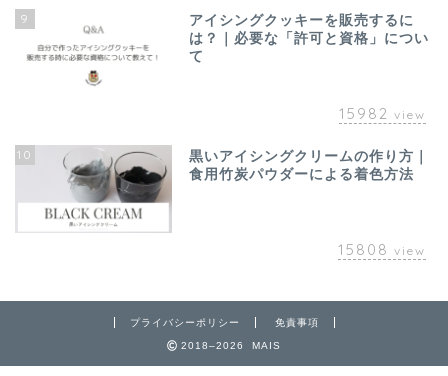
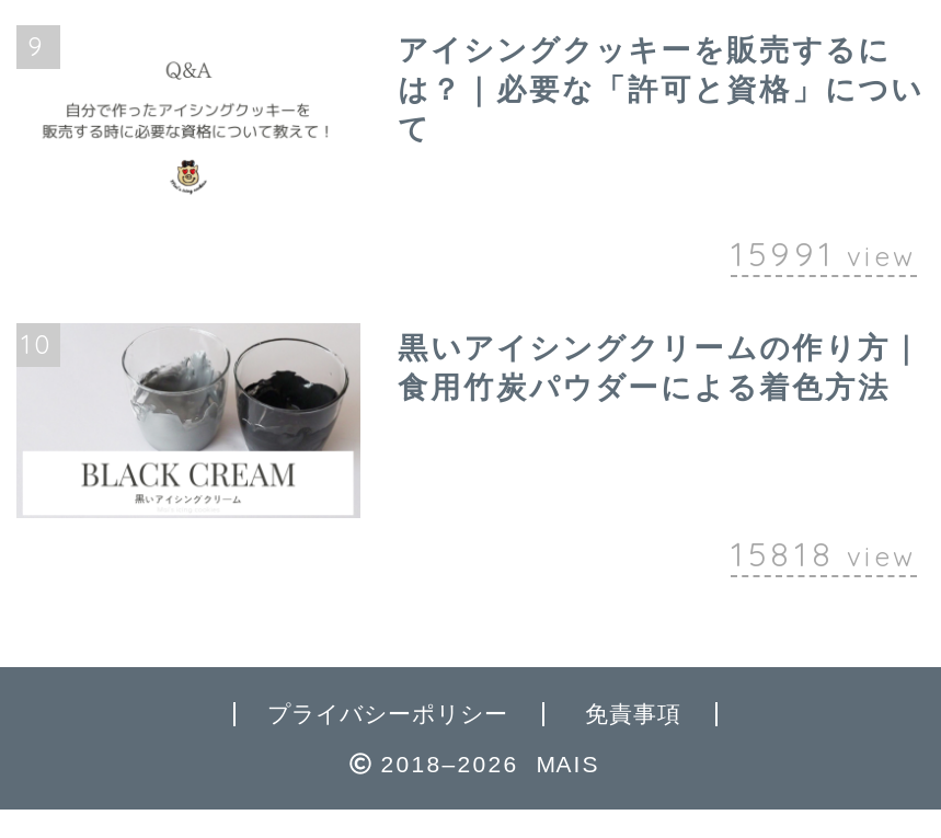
[339,104,426,123] 15982 view -> [731,234,917,276] 15991 view
[338,240,426,259] 15808 view -> [731,533,917,574] 15818 view

